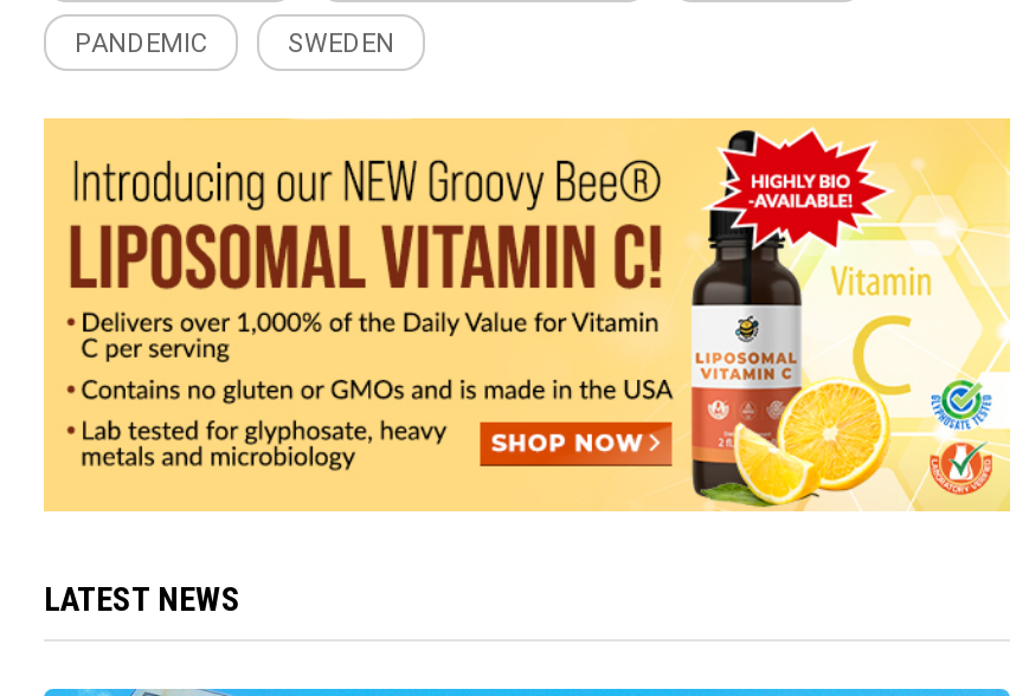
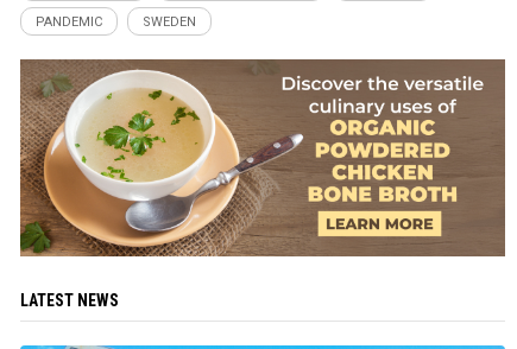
[41,116,1012,514] [image] -> [19,58,506,258] [image]

